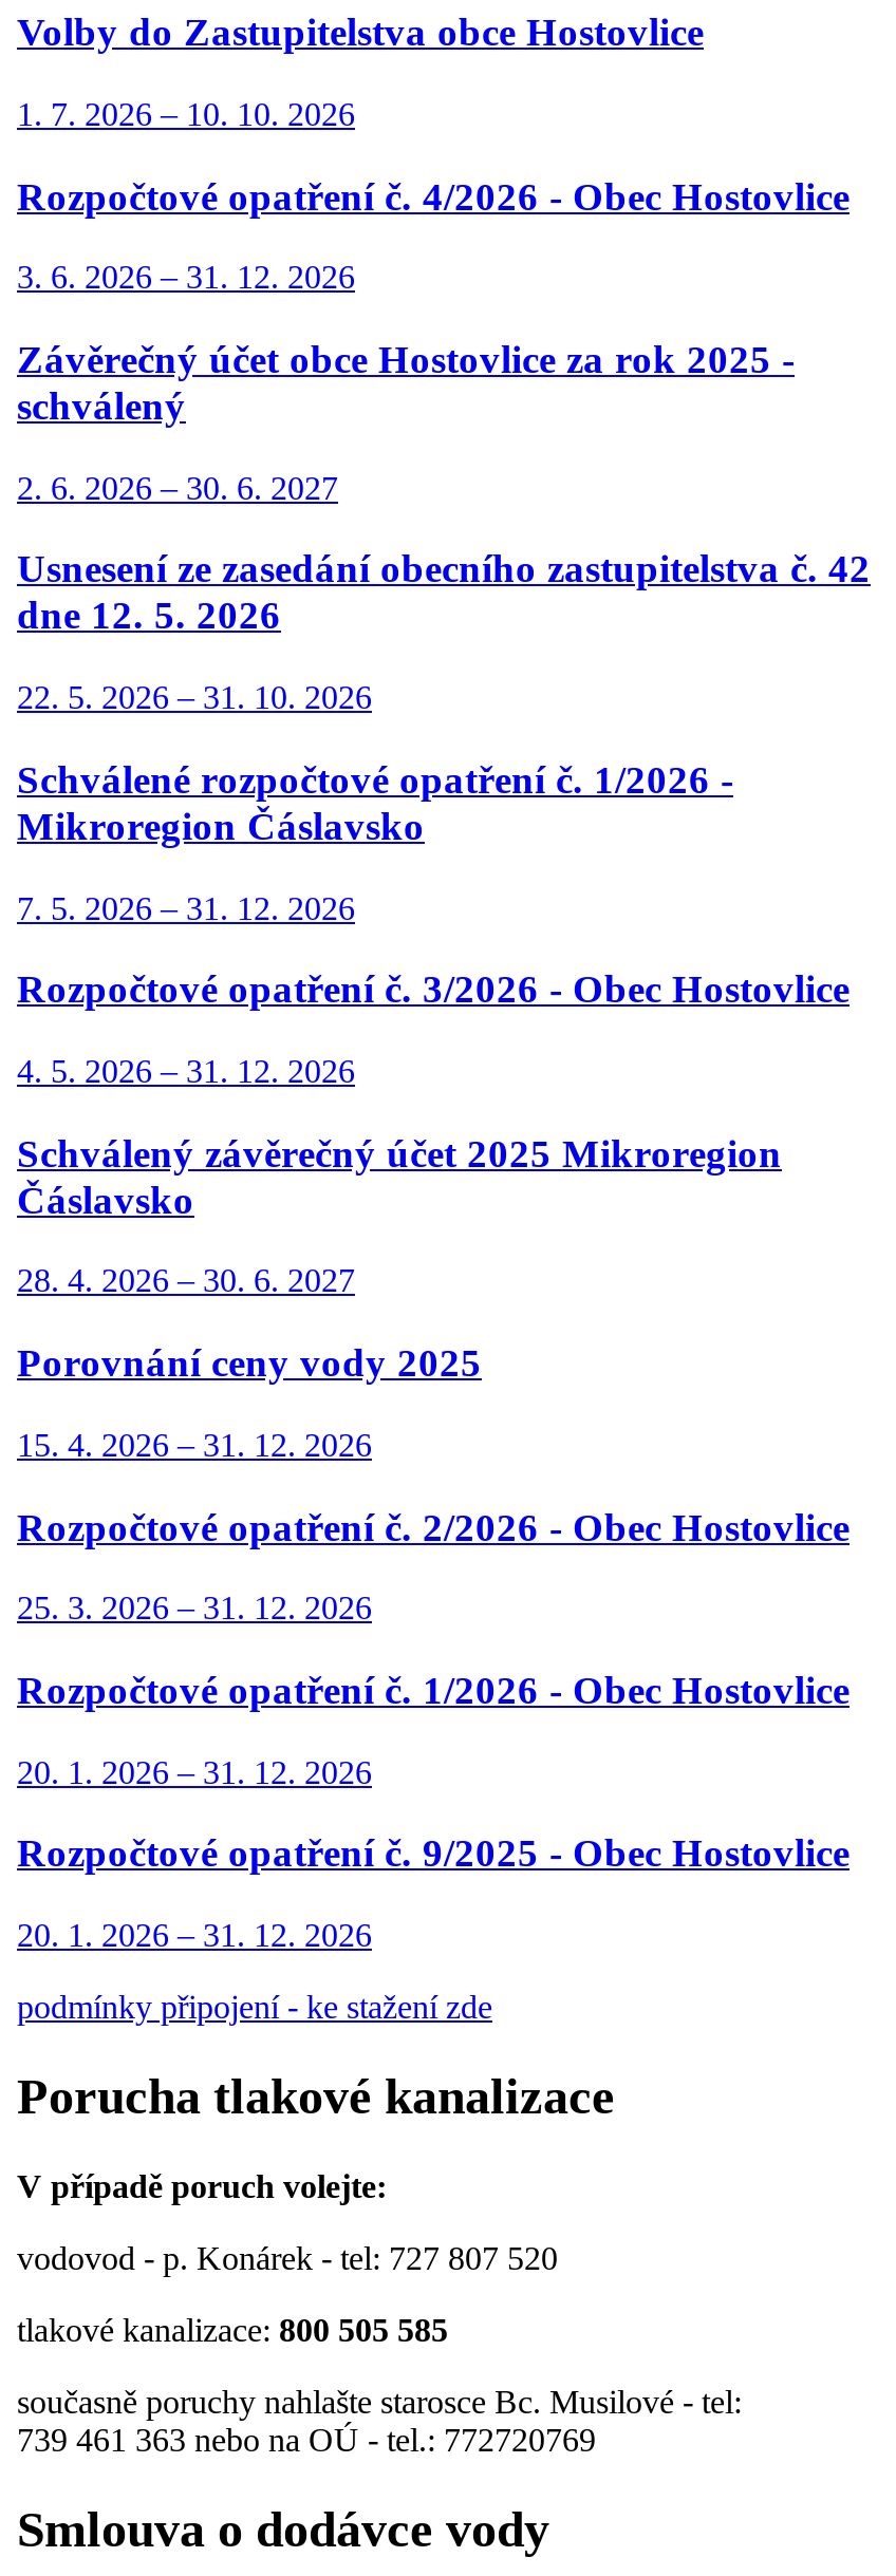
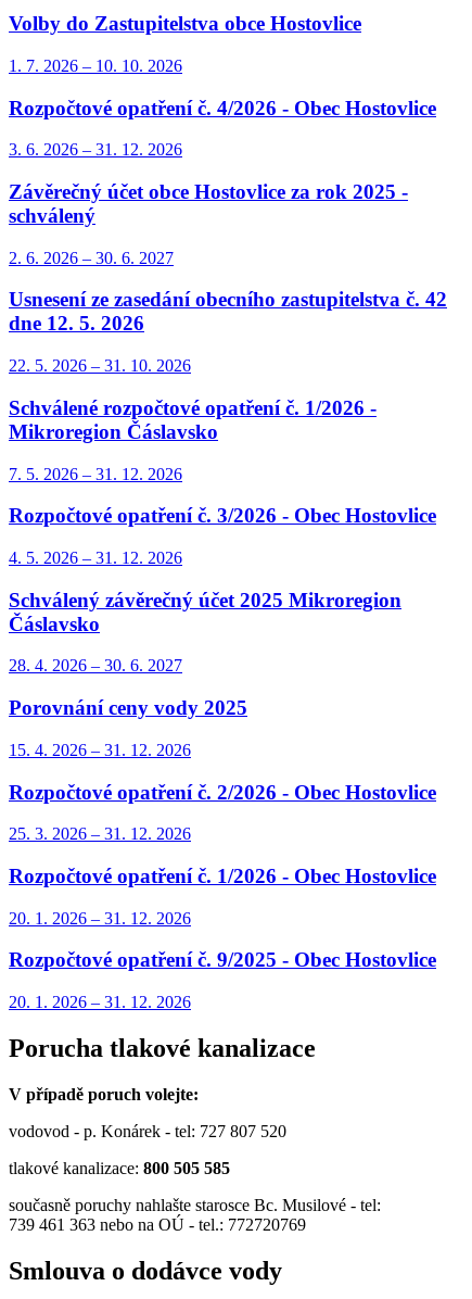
[17,1989,492,2025] podmínky připojení - ke stažení zde -> none

